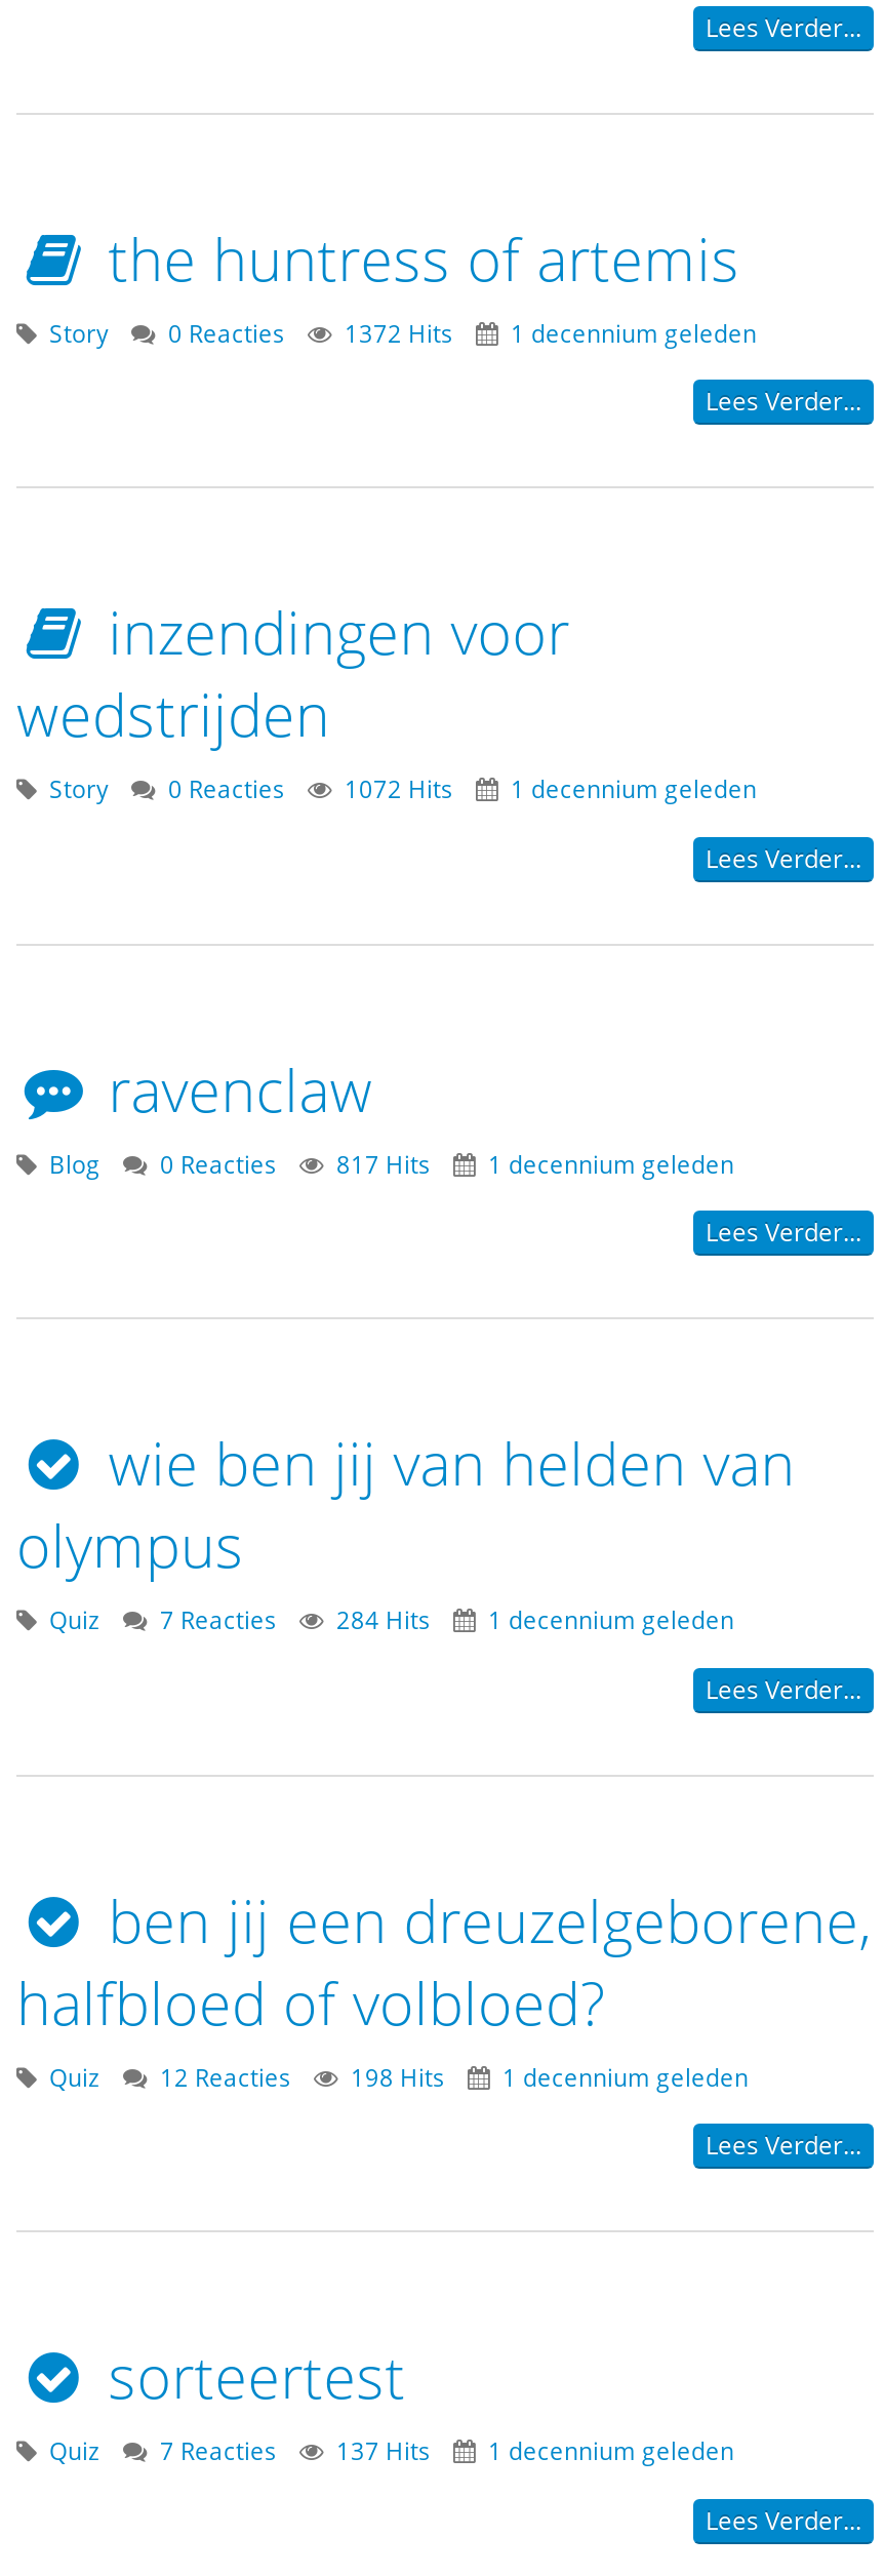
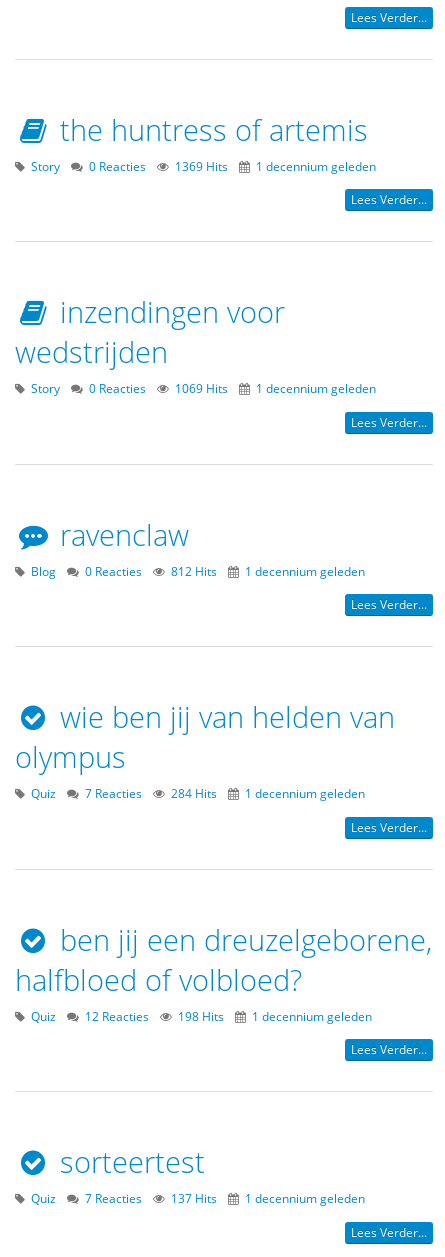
[49,315,757,348] Story 0 Reacties 1372 Hits 1 decennium geleden -> [31,157,376,173] Story 0 Reacties 1369 Hits 1 decennium geleden
[49,771,757,804] Story 0 Reacties 1072 Hits 1 decennium geleden -> [31,380,376,396] Story 0 Reacties 1069 Hits 1 decennium geleden
[49,1146,734,1179] Blog 0 Reacties 817 Hits 1 decennium geleden -> [31,562,365,578] Blog 0 Reacties 812 Hits 1 decennium geleden

